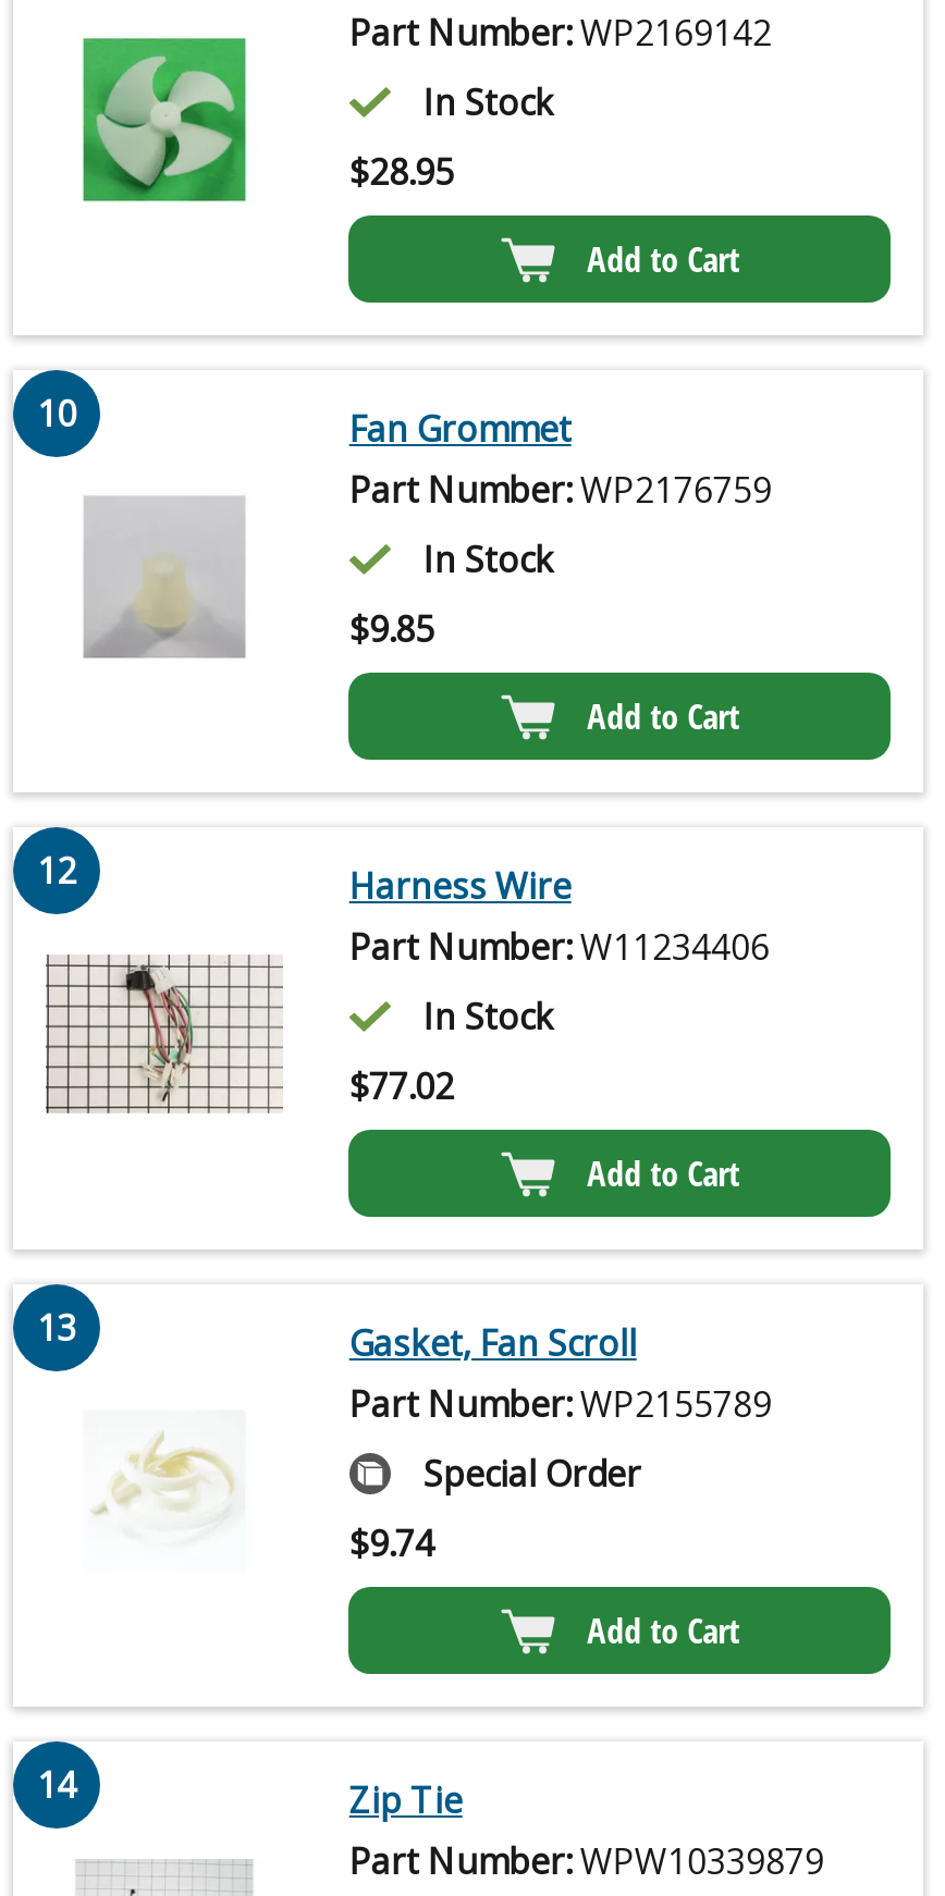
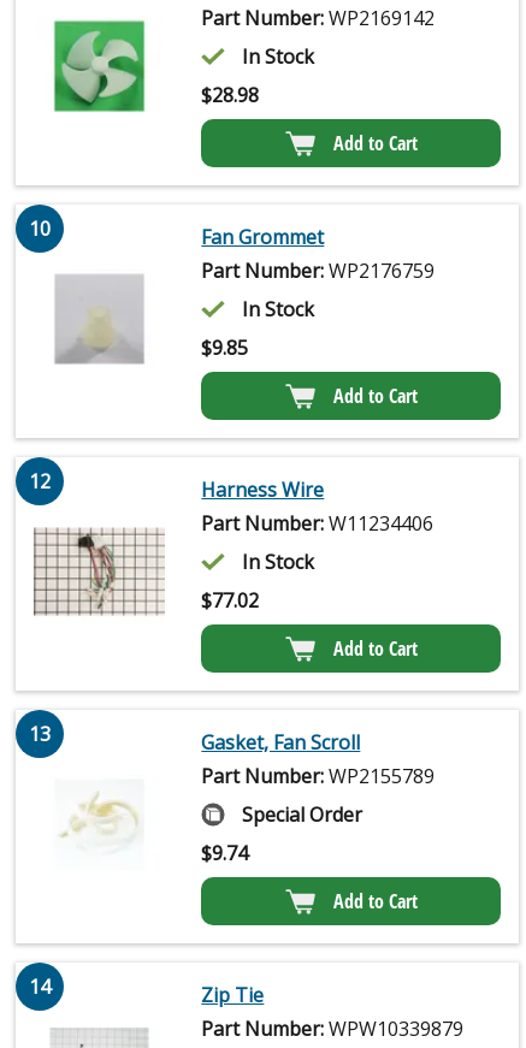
[349,147,454,195] $28.95 -> [201,81,259,108] $28.98

